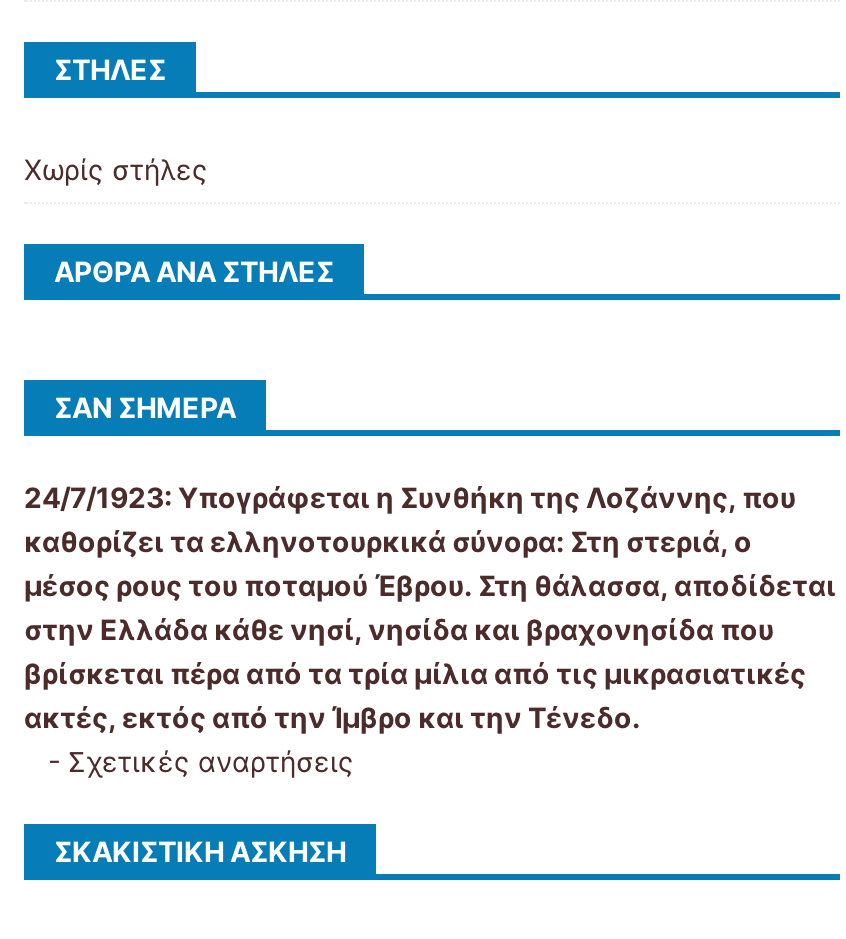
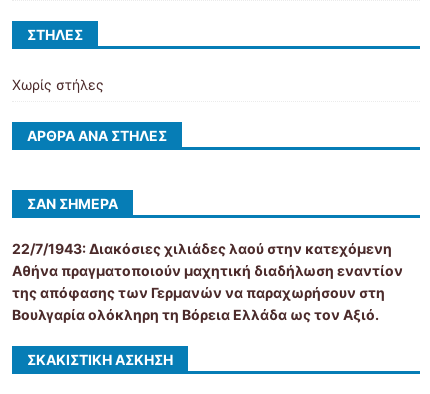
[24,480,836,778] 24/7/1923: Υπογράφεται η Συνθήκη της Λοζάννης, που | καθορίζει τα ελληνοτουρκικά σύνορα: Στη στεριά, ο | μέσος ρους του ποταμού Έβρου. Στη θάλασσα, αποδίδεται | στην Ελλάδα κάθε νησί, νησίδα και βραχονησίδα που | βρίσκεται πέρα από τα τρία μίλια από τις μικρασιατικές | ακτές, εκτός από την Ίμβρο και την Τένεδο. | - Σχετικές αναρτήσεις -> [12,240,403,323] 22/7/1943: Διακόσιες χιλιάδες λαού στην κατεχόμενη | Αθήνα πραγματοποιούν μαχητική διαδήλωση εναντίον | της απόφασης των Γερμανών να παραχωρήσουν στη | Βουλγαρία ολόκληρη τη Βόρεια Ελλάδα ως τον Αξιό.

